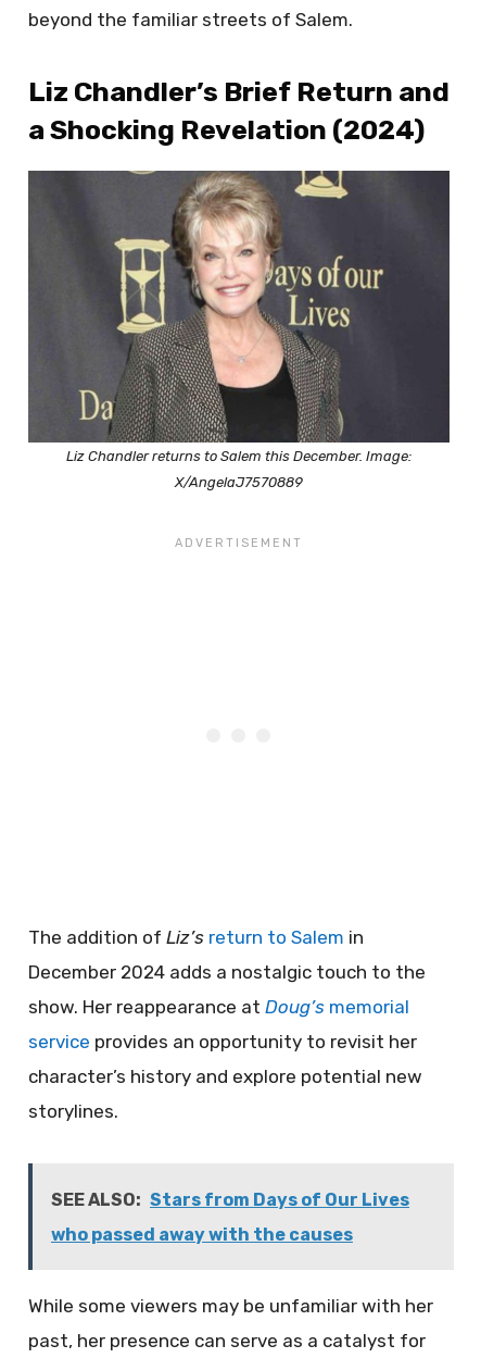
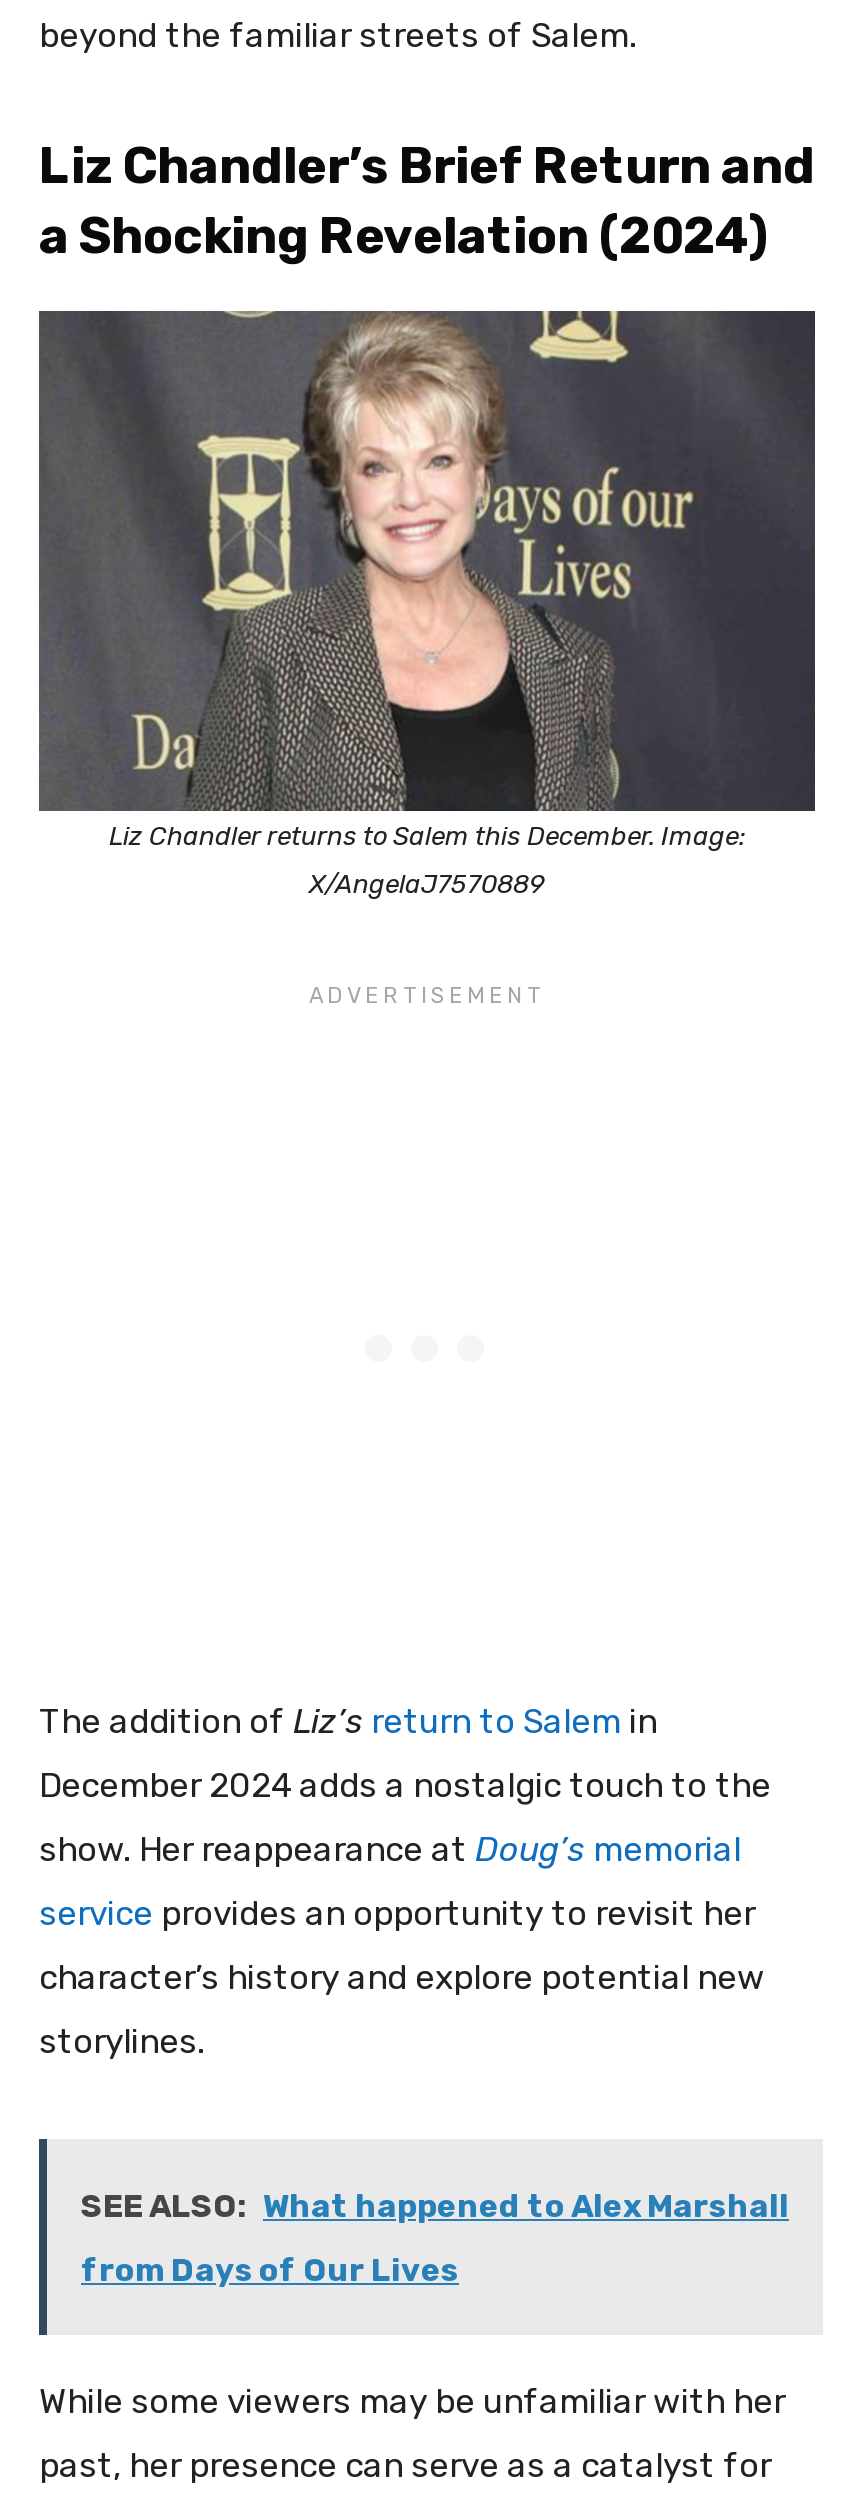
[51,1190,409,1211] SEE ALSO: Stars from Days of Our Lives -> [81,2186,789,2224] SEE ALSO: What happened to Alex Marshall
[51,1225,353,1245] who passed away with the causes -> [81,2250,459,2288] from Days of Our Lives

